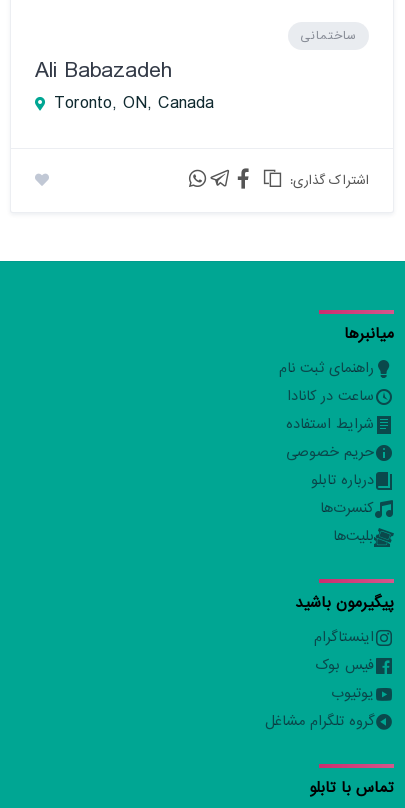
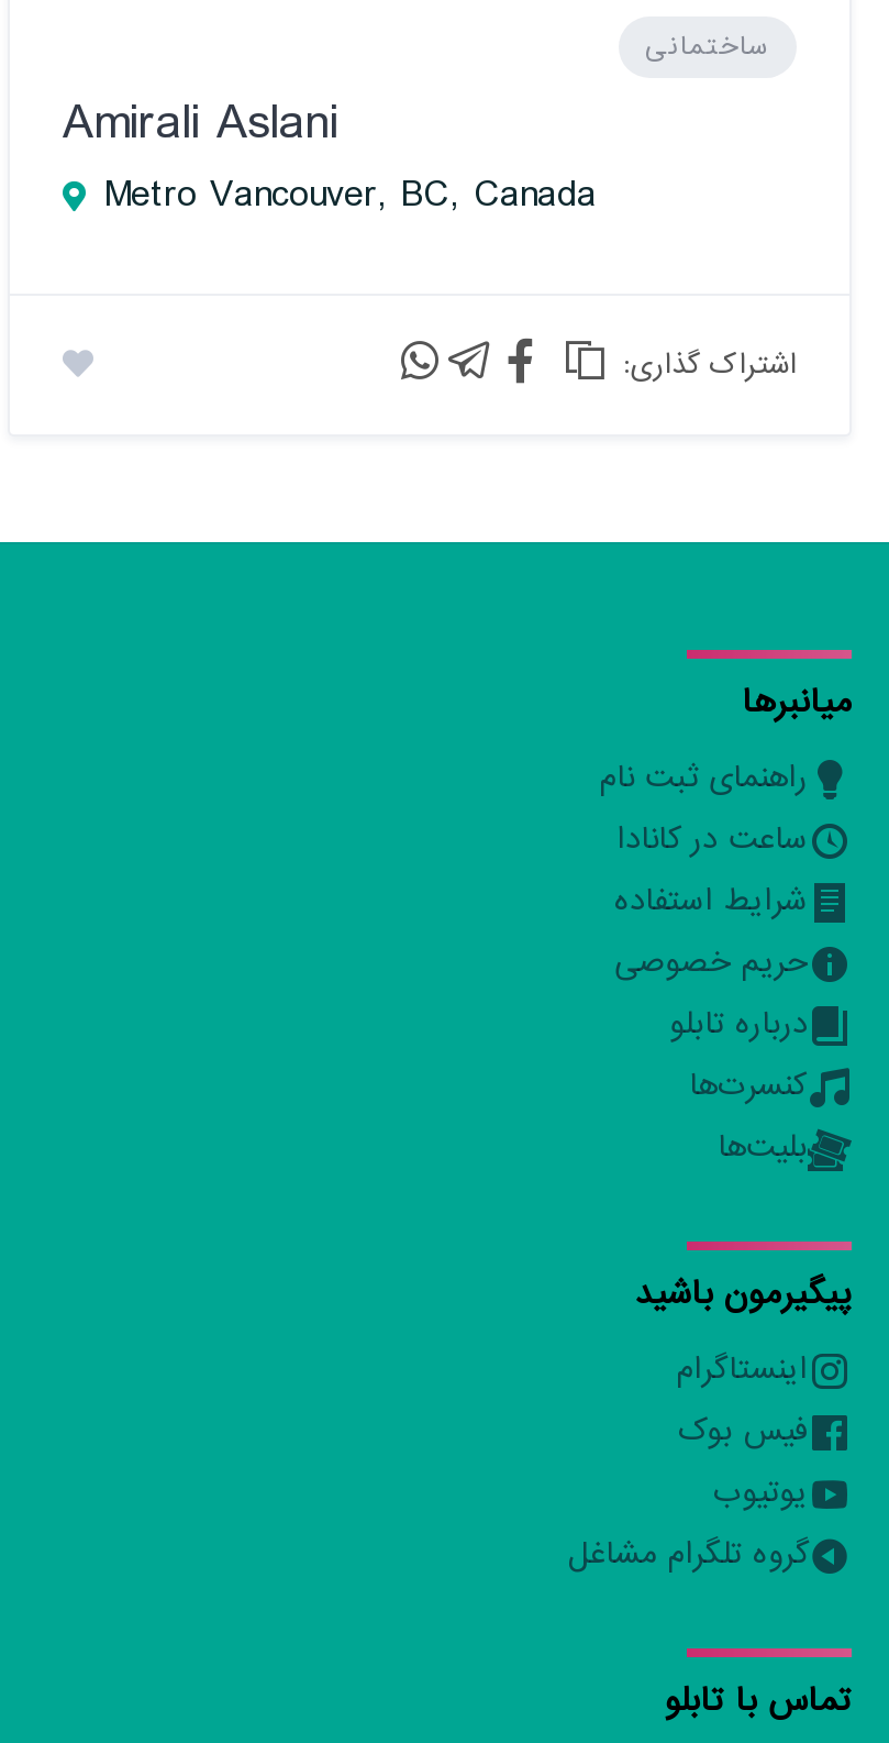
[35,53,214,117] Ali Babazadeh | Toronto, ON, Canada -> [63,85,597,225] Amirali Aslani | Metro Vancouver, BC, Canada

